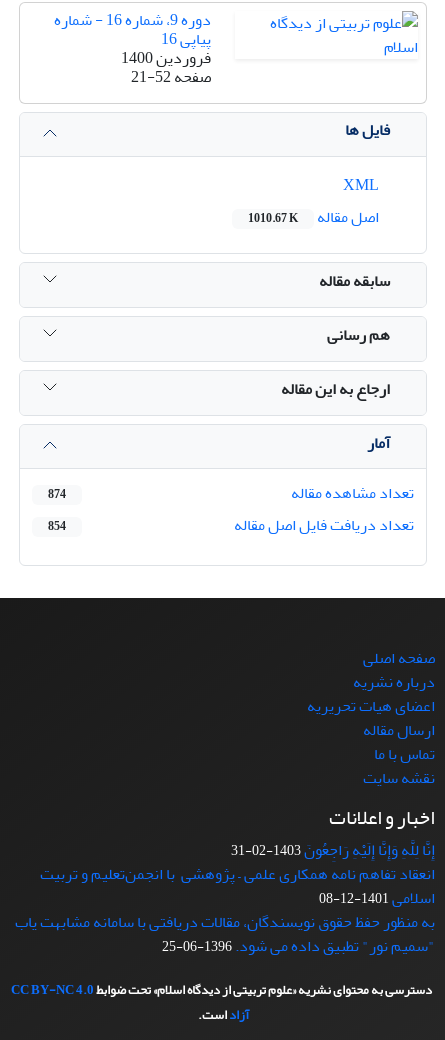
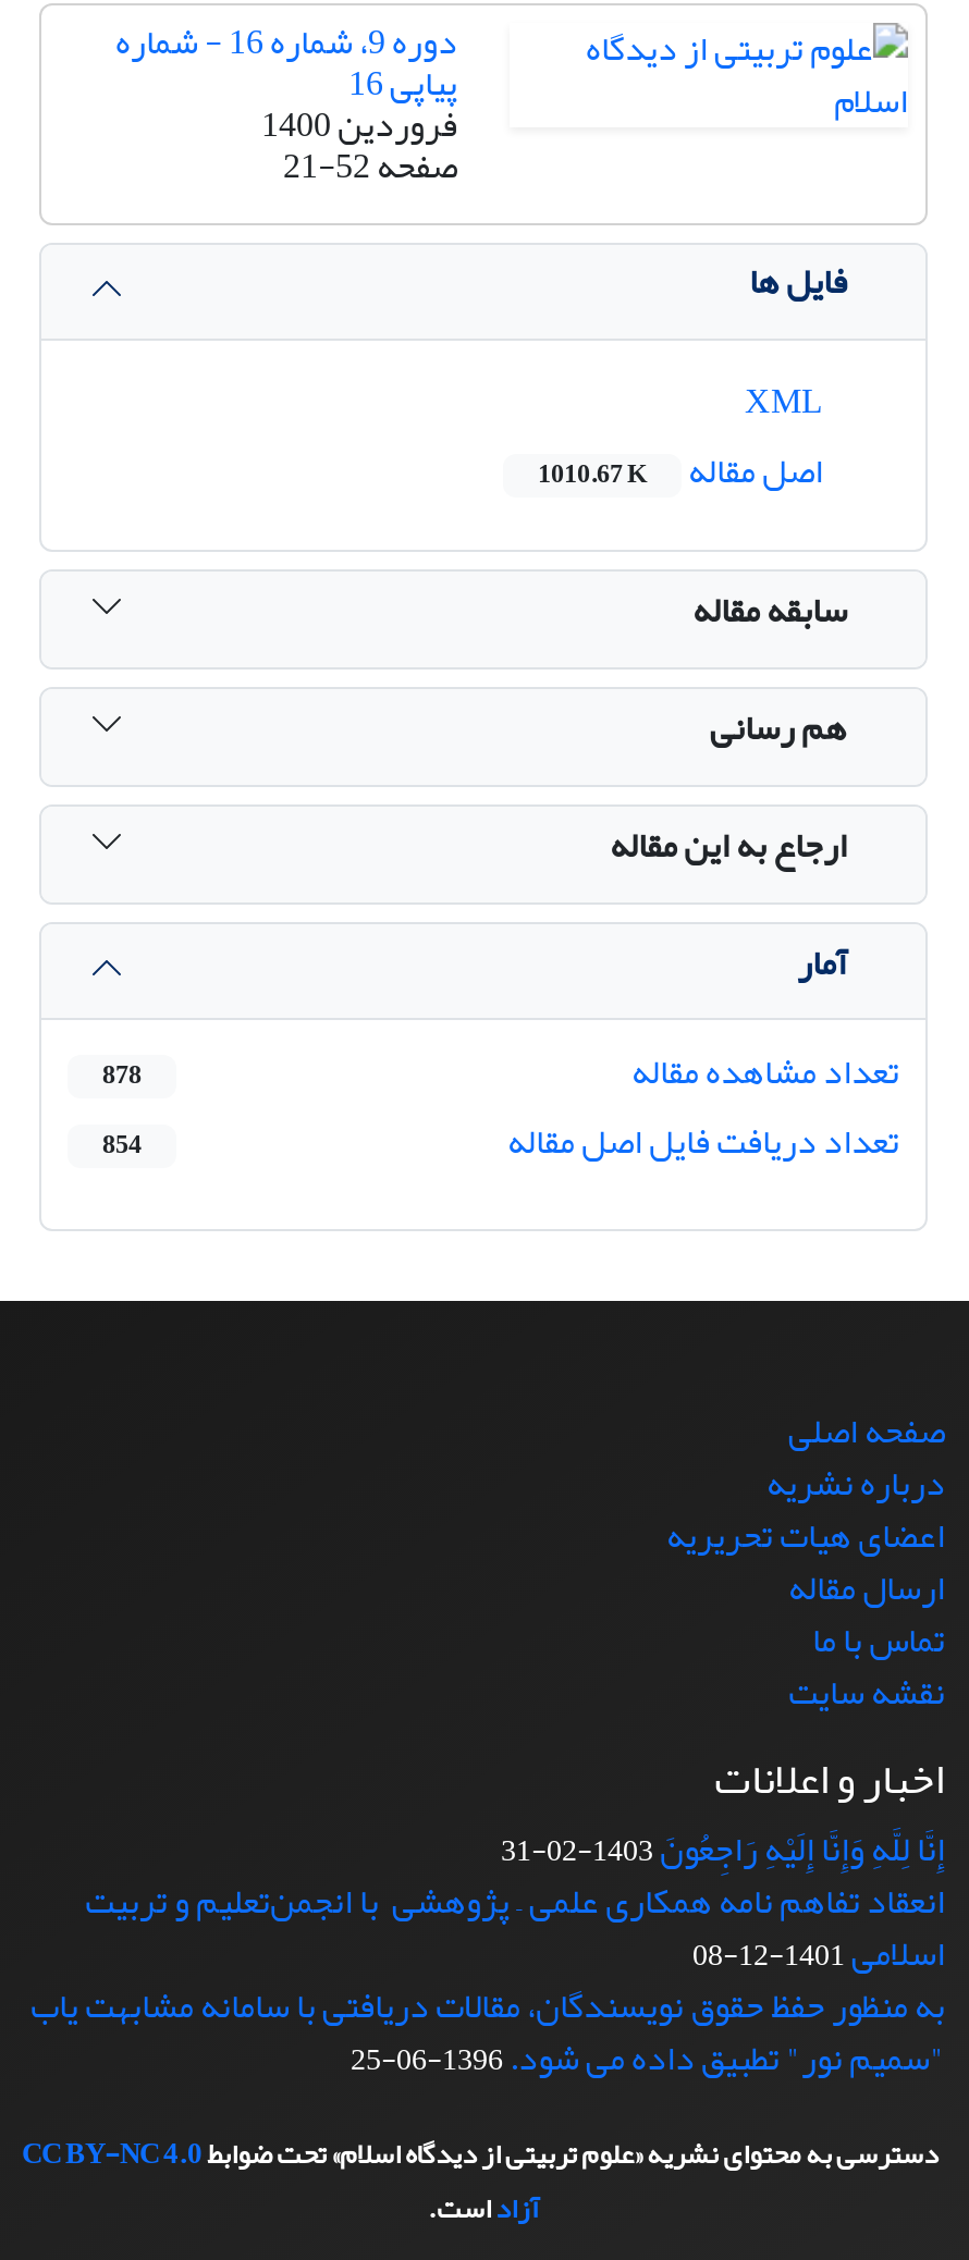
[48,483,66,506] 874 -> [102,1051,142,1101] 878

